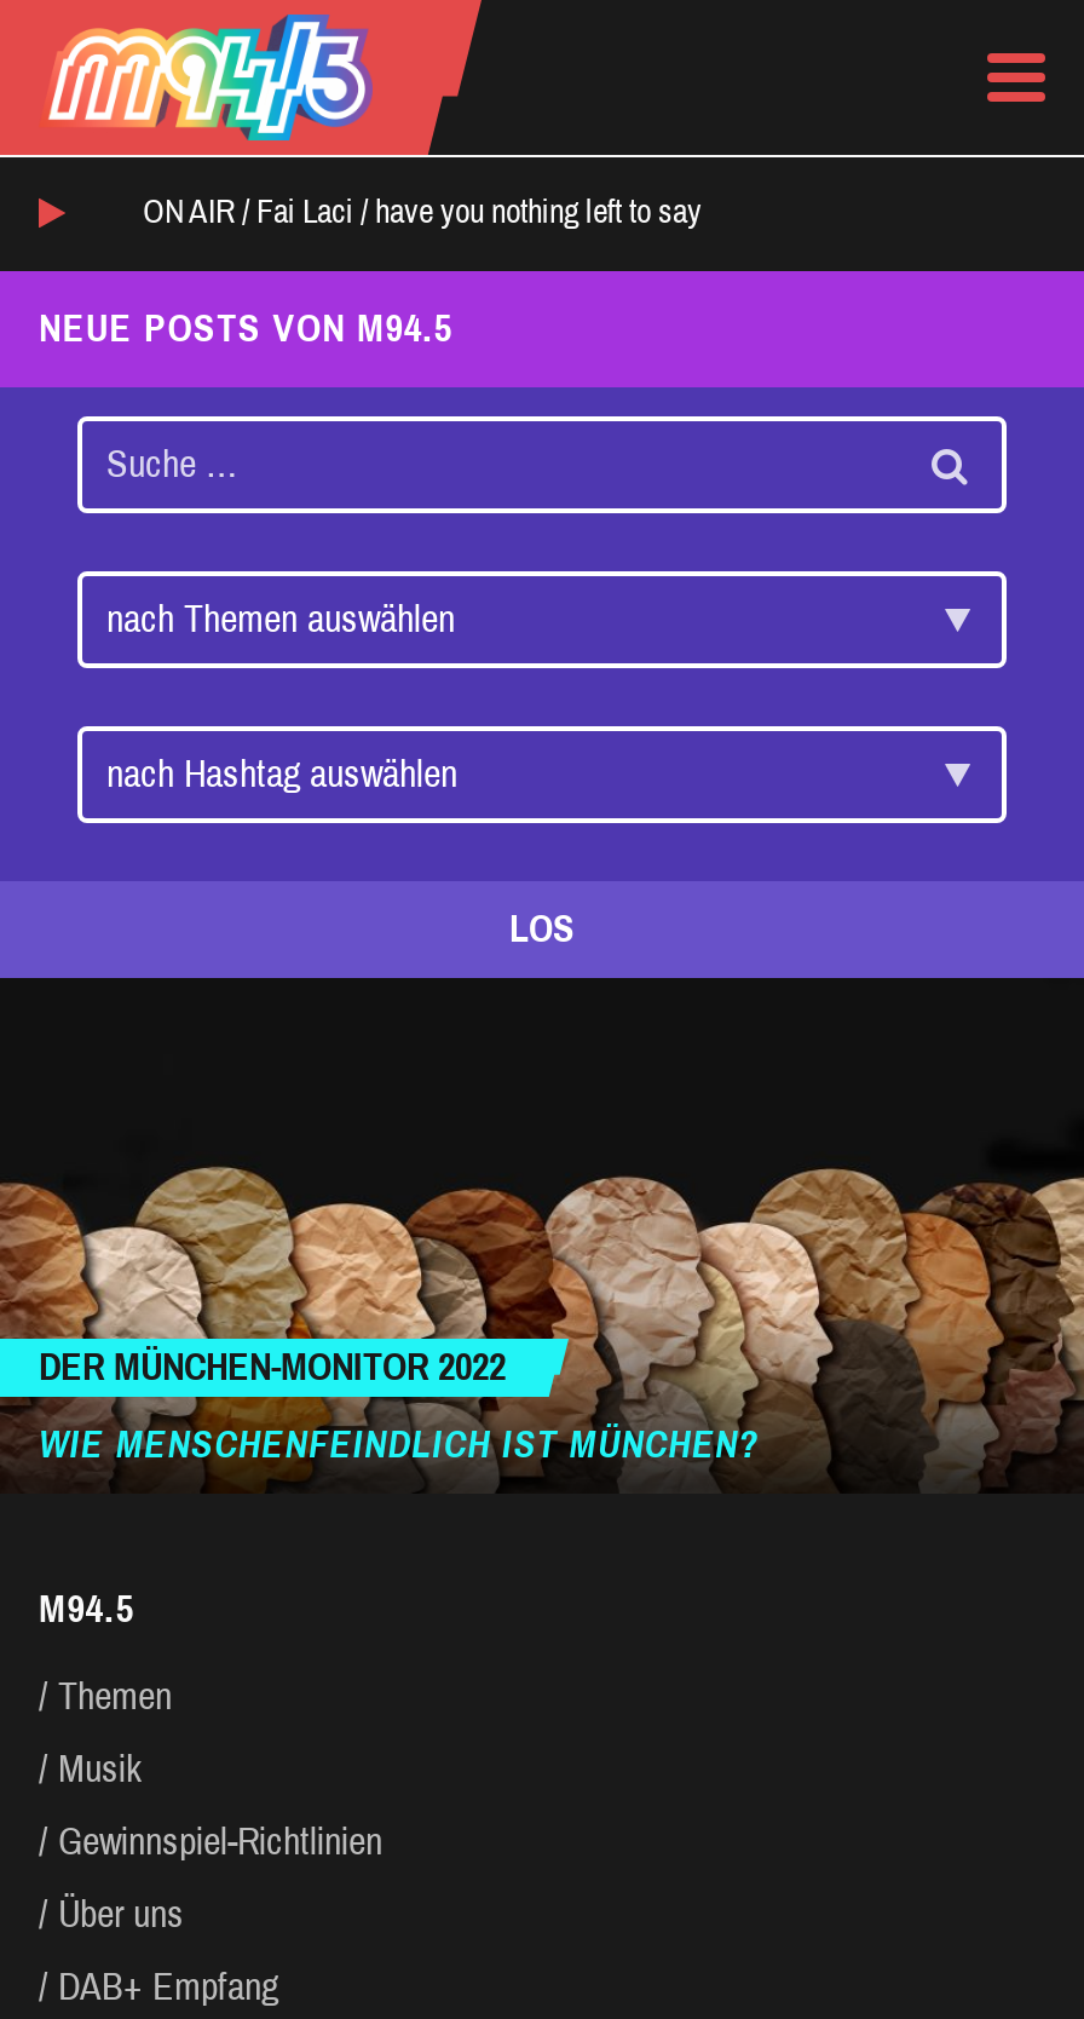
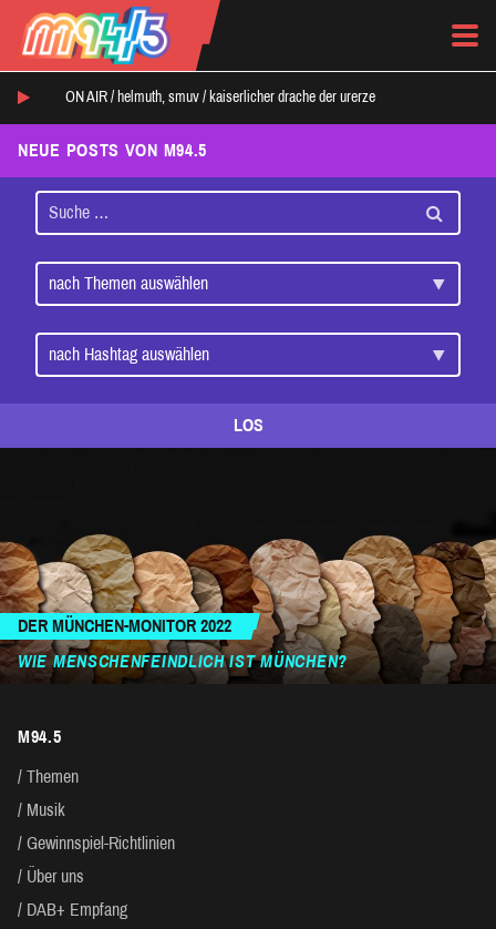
[143,194,702,230] ON AIR / Fai Laci / have you nothing left to say -> [65,89,375,106] ON AIR / helmuth, smuv / kaiserlicher drache der urerze

